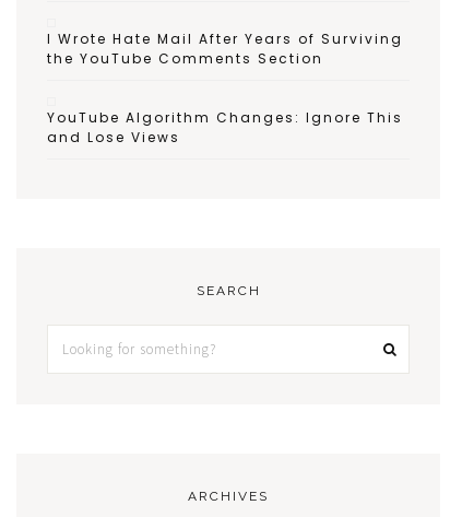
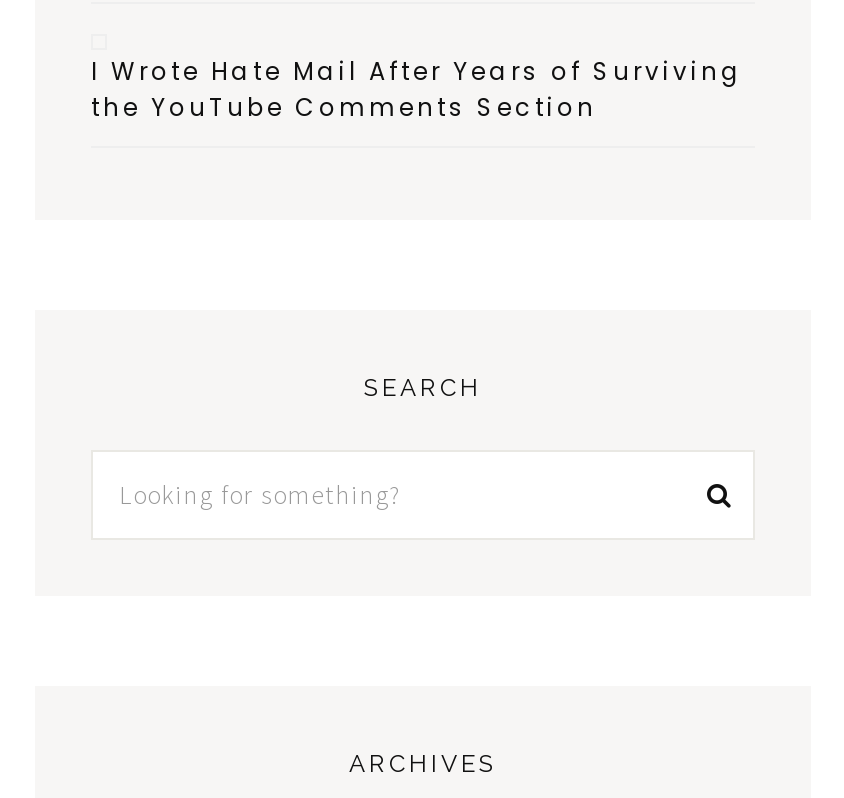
[47,108,403,146] YouTube Algorithm Changes: Ignore This | and Lose Views -> none

